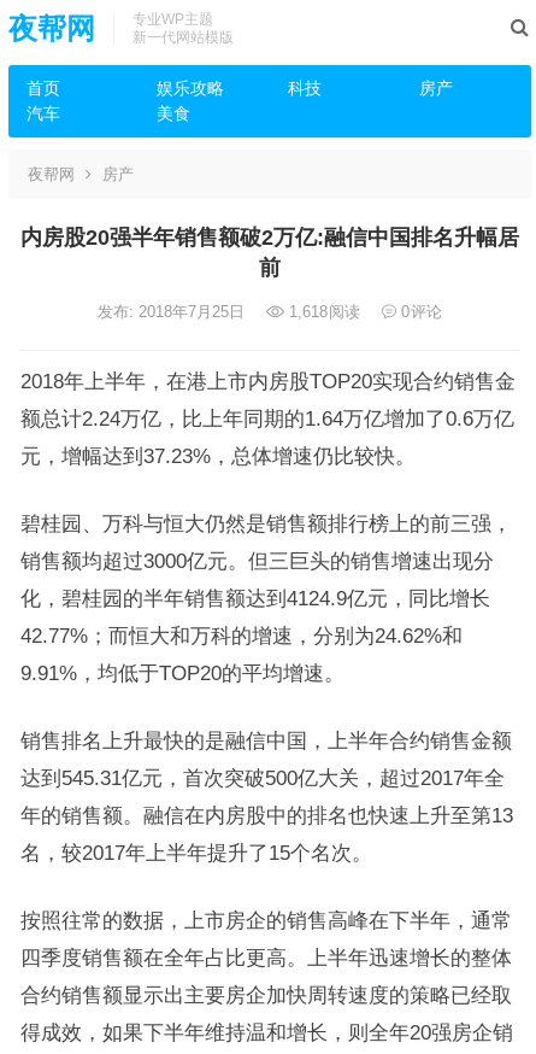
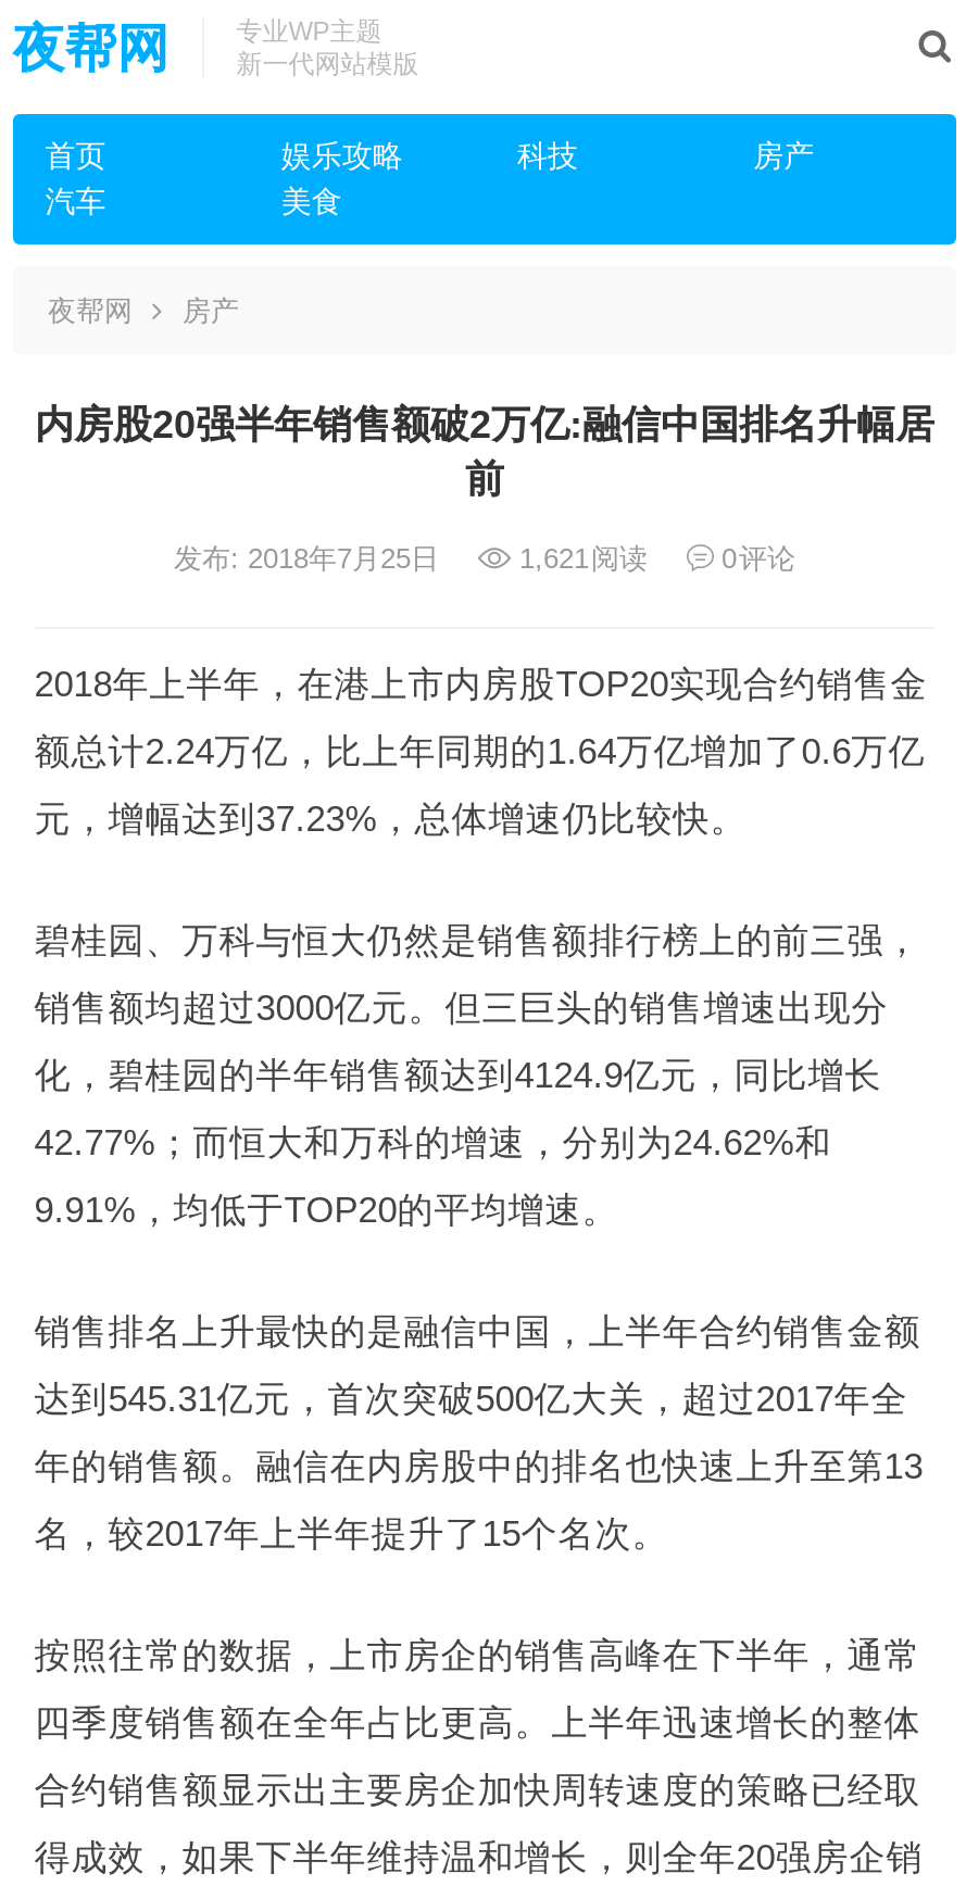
[98,303,442,321] 发布: 2018年7月25日 1,618阅读 0评论 -> [174,542,795,575] 发布: 2018年7月25日 1,621阅读 0评论

